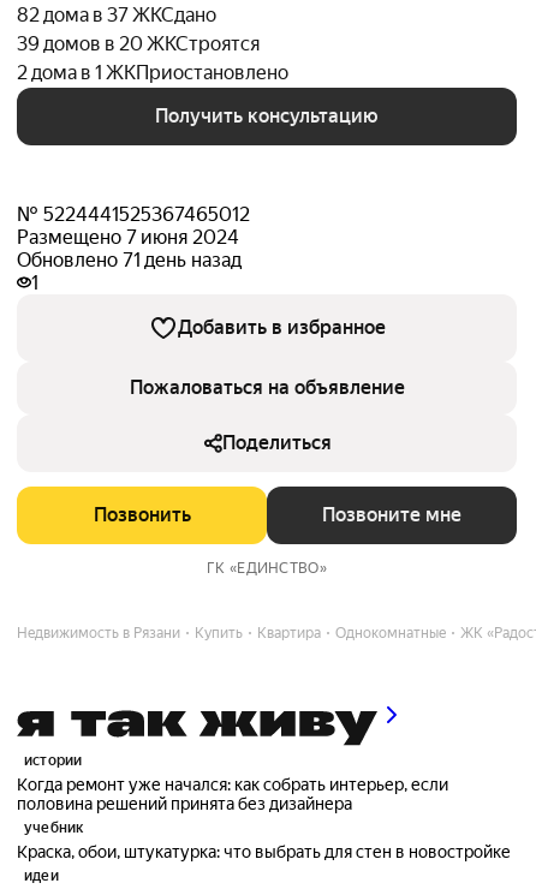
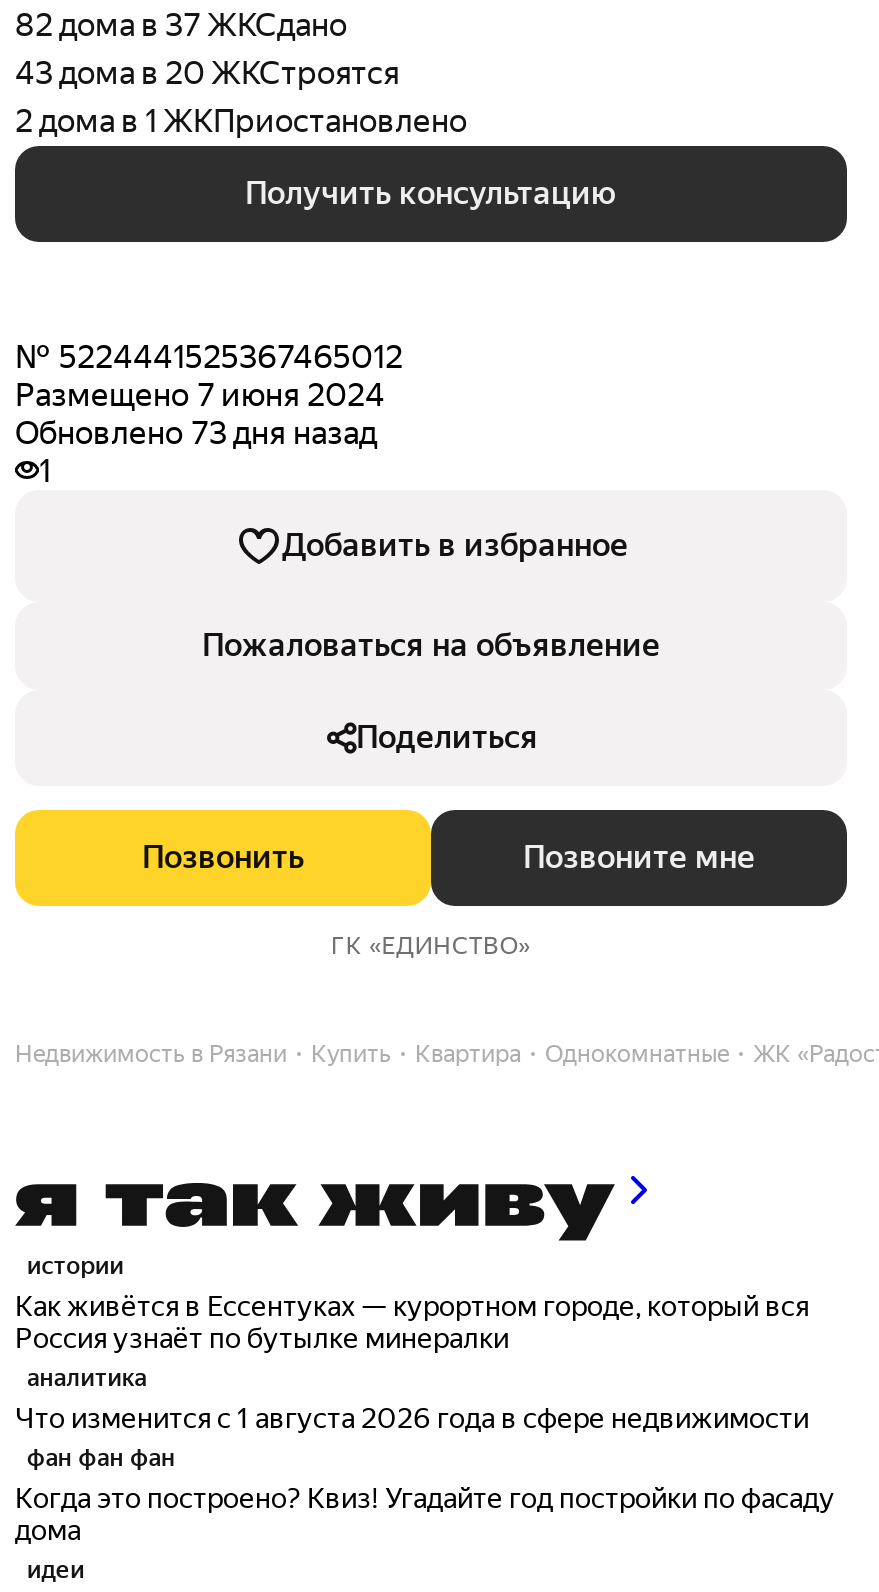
[17,33,260,56] 39 домов в 20 ЖКСтроятся -> [15,55,399,93] 43 дома в 20 ЖКСтроятся
[17,249,242,272] Обновлено 71 день назад -> [15,415,377,453] Обновлено 73 дня назад
[17,775,511,861] Когда ремонт уже начался: как собрать интерьер, если | половина решений принята без дизайнера | учебник | Краска, обои, штукатурка: что выбрать для стен в новостройке -> [15,1290,835,1546] Как живётся в Ессентуках — курортном городе, который вся | Россия узнаёт по бутылке минералки | аналитика | Что изменится с 1 августа 2026 года в сфере недвижимости | фан фан фан | Когда это построено? Квиз! Угадайте год постройки по фасаду | дома

